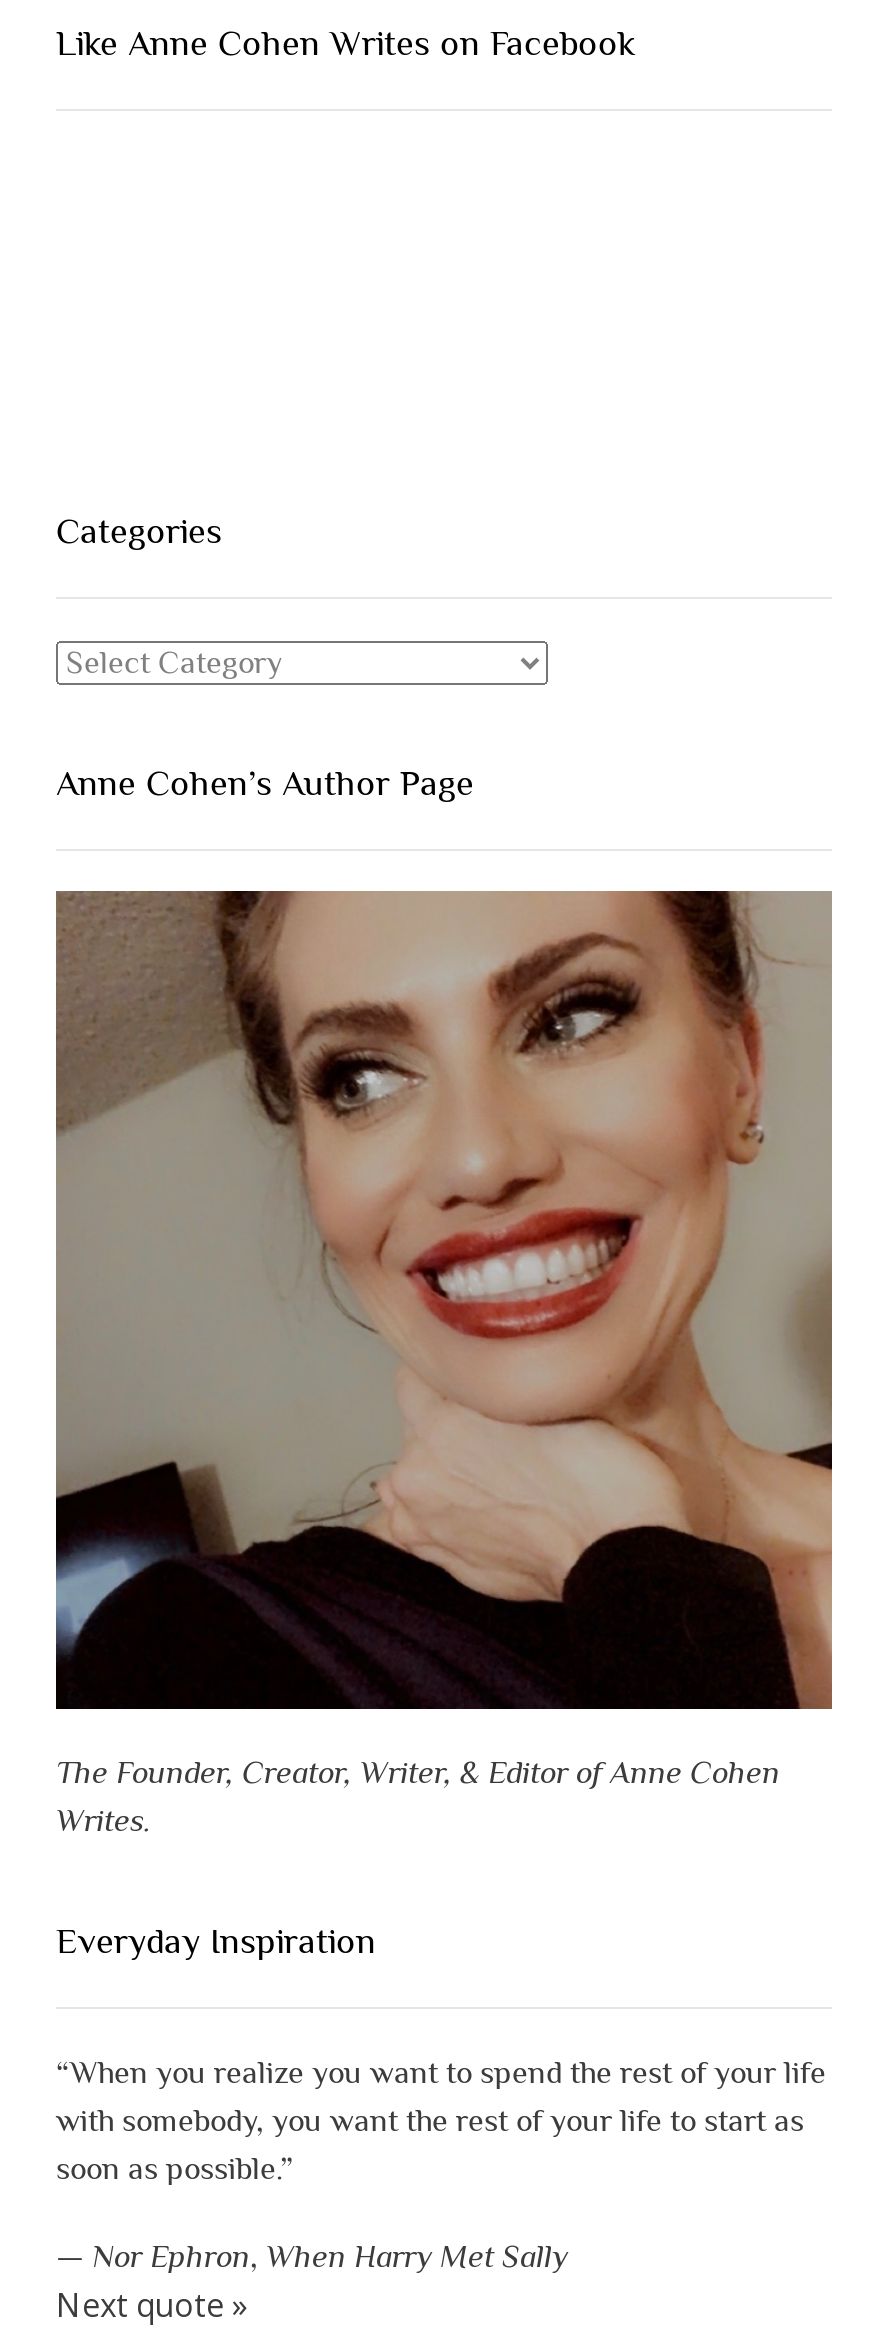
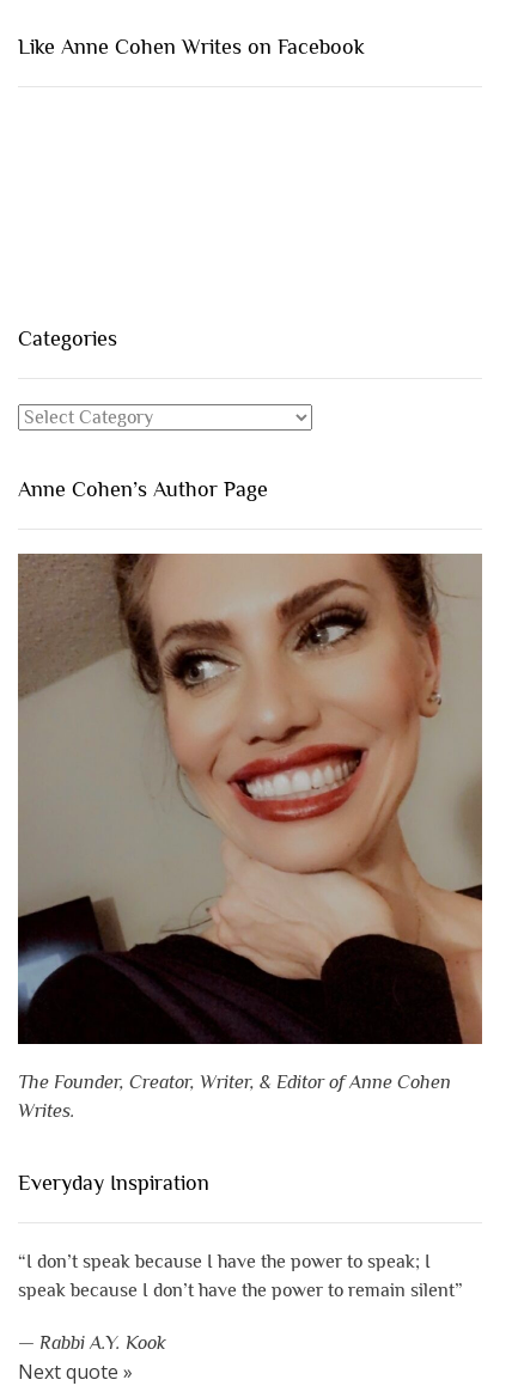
[56,2056,826,2188] “When you realize you want to spend the rest of your life | with somebody, you want the rest of your life to start as | soon as possible.” -> [18,1251,463,1301] “I don’t speak because I have the power to speak; I | speak because I don’t have the power to remain silent”
[56,2240,568,2276] — Nor Ephron, When Harry Met Sally -> [18,1332,166,1354] — Rabbi A.Y. Kook

